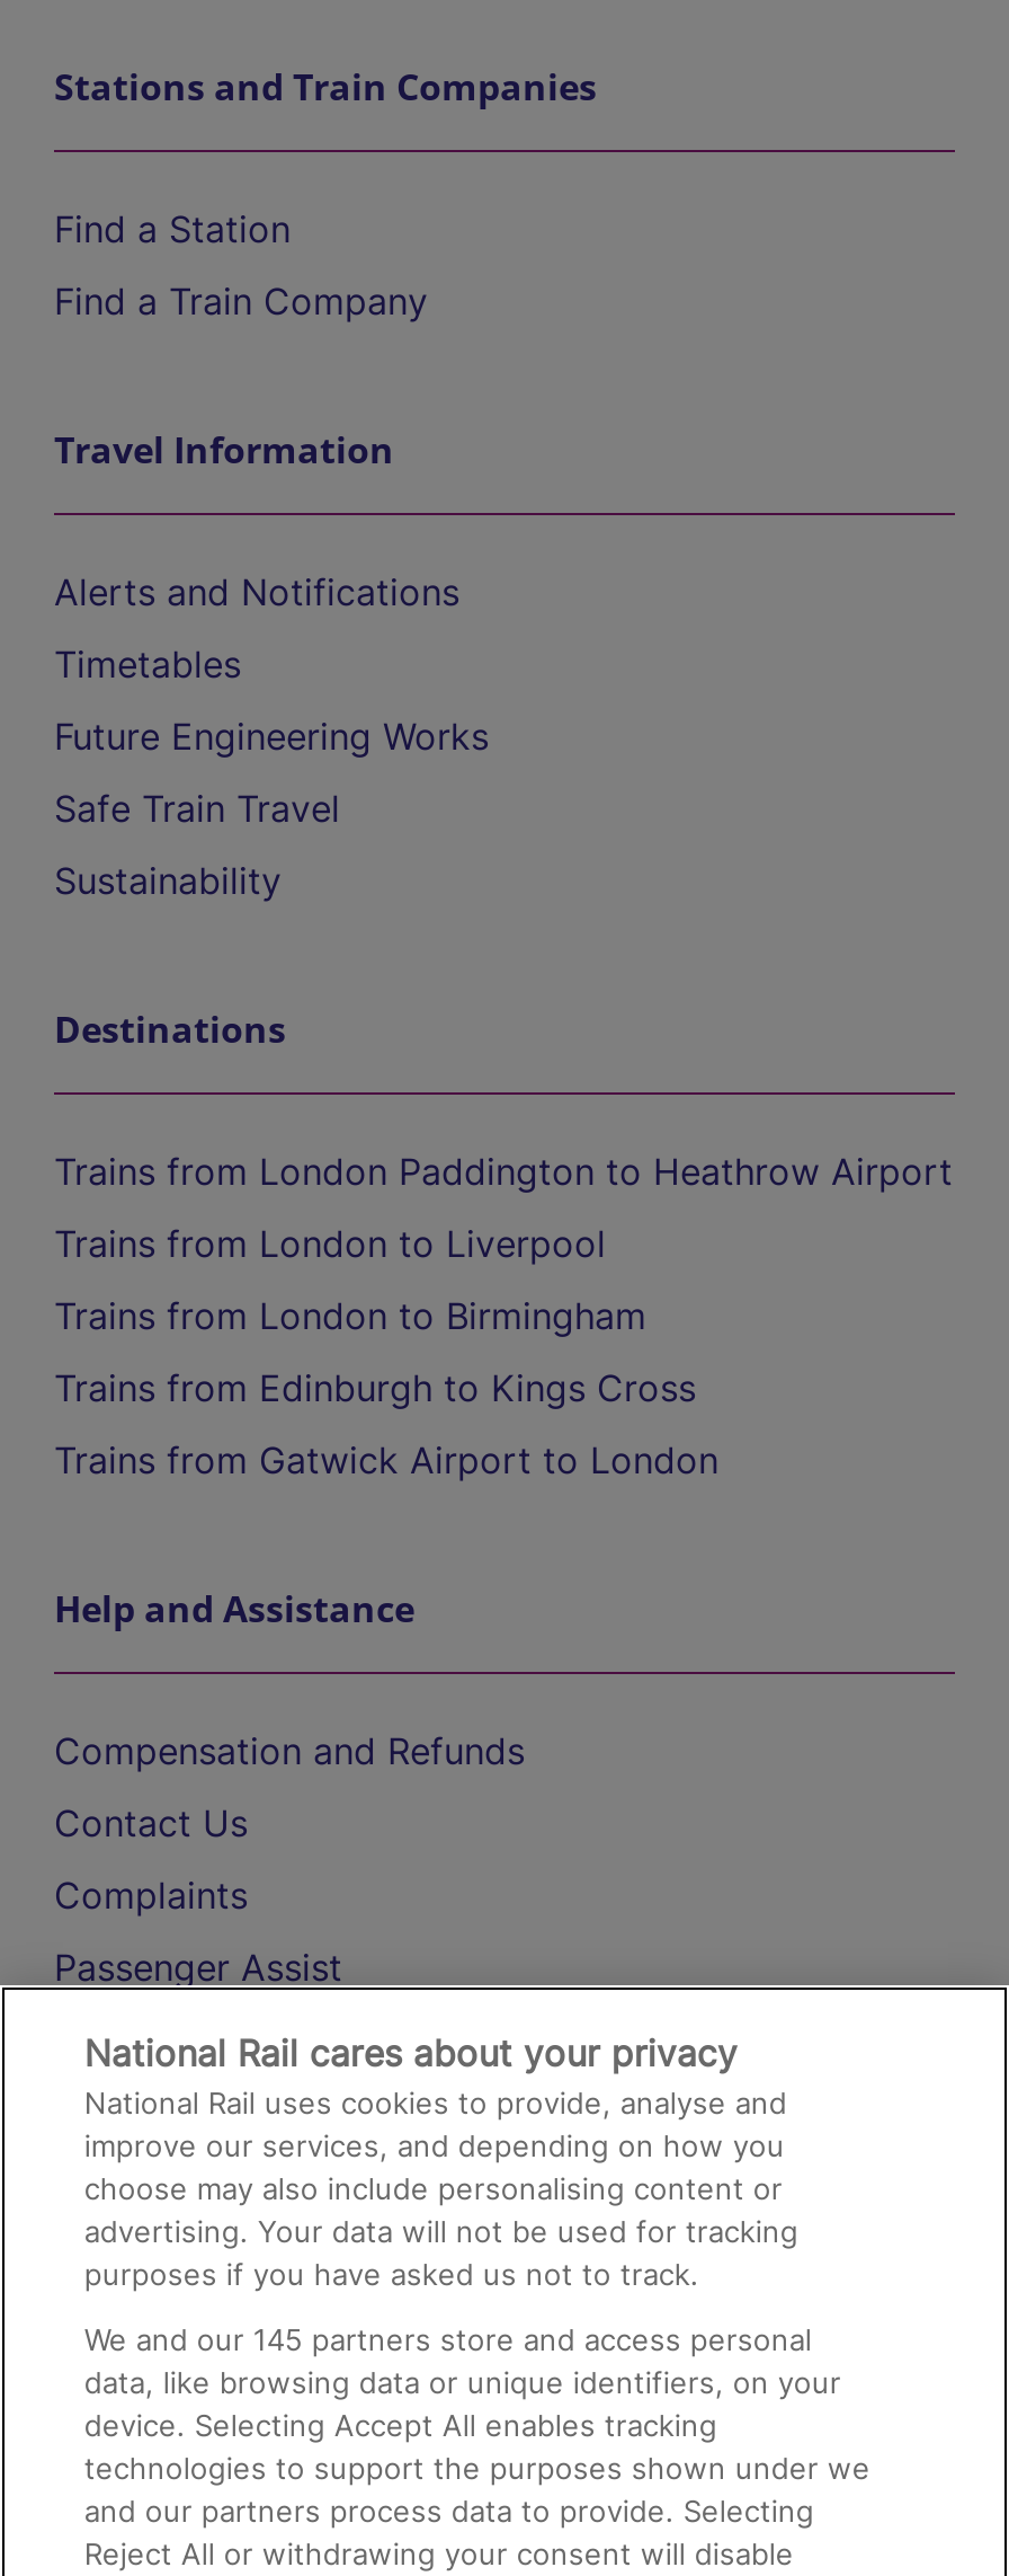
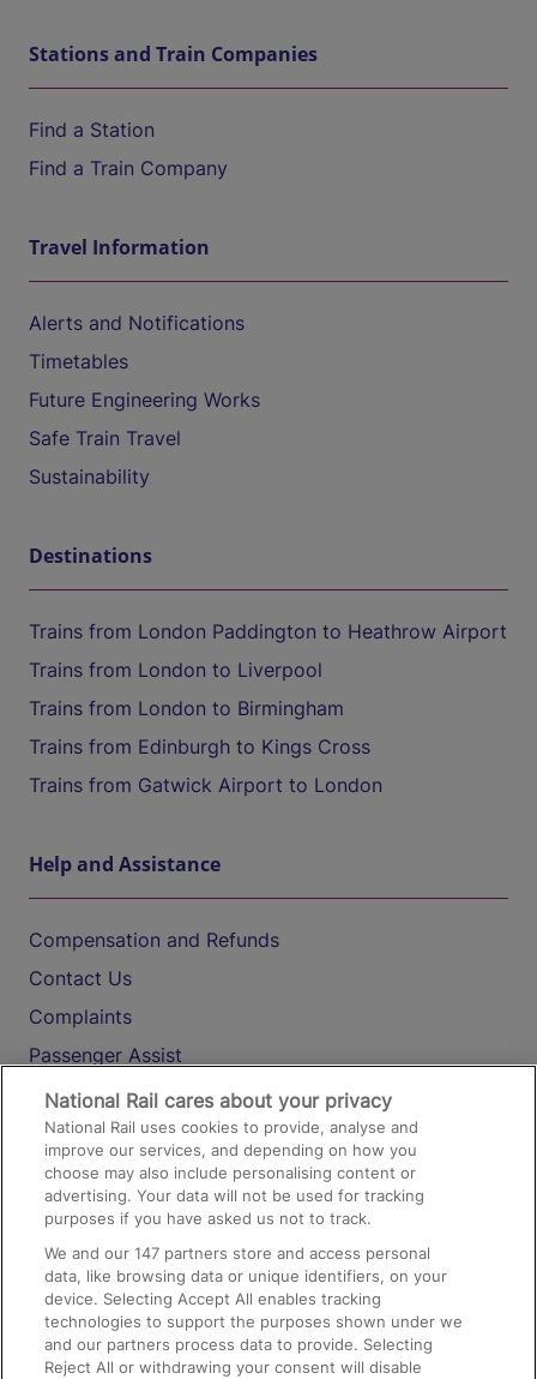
[84,2321,812,2357] We and our 145 partners store and access personal -> [45,1243,431,1263] We and our 147 partners store and access personal

